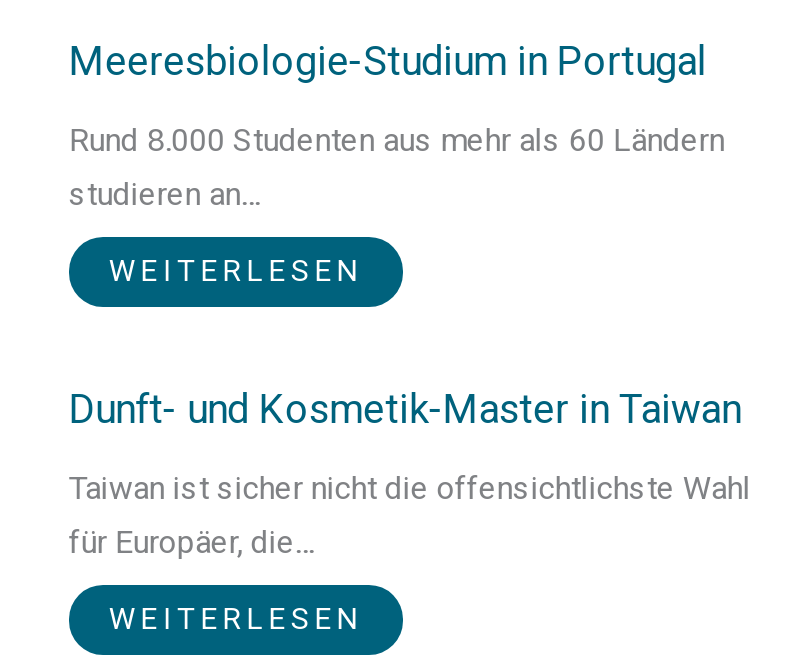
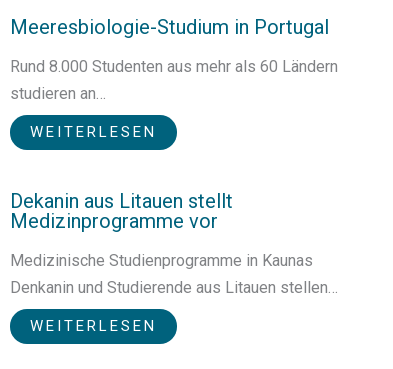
[69,386,741,434] Dunft- und Kosmetik-Master in Taiwan -> [10,189,233,233] Dekanin aus Litauen stellt | Medizinprogramme vor
[69,470,751,562] Taiwan ist sicher nicht die offensichtlichste Wahl | für Europäer, die… -> [10,251,338,297] Medizinische Studienprogramme in Kaunas | Denkanin und Studierende aus Litauen stellen…

